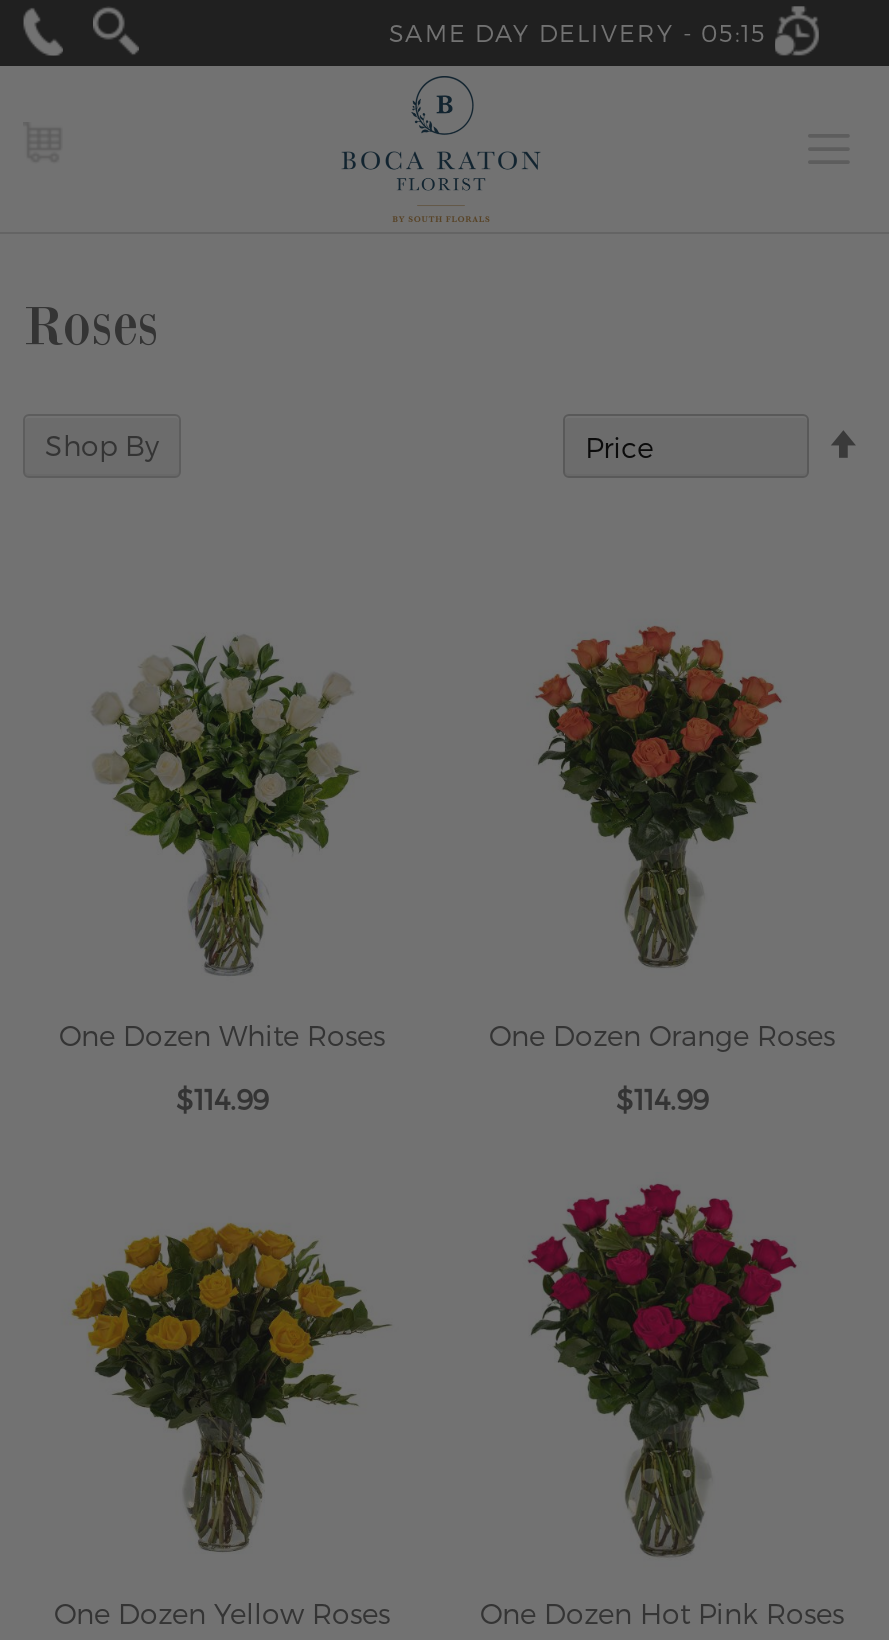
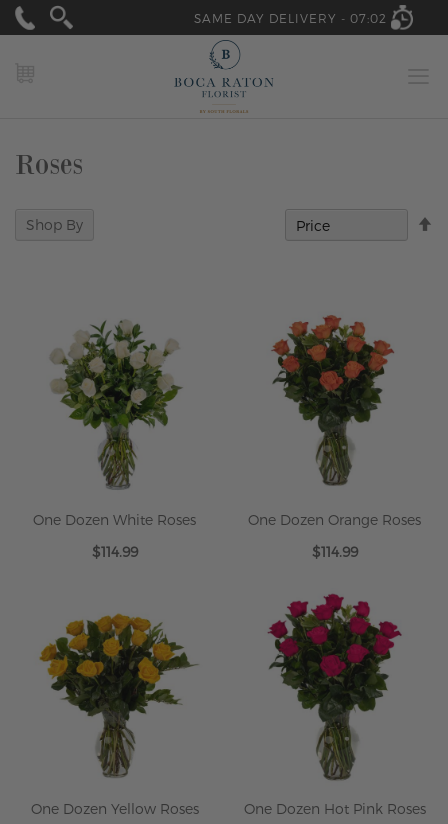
[389,18,767,46] SAME DAY DELIVERY - 05:15 -> [194,11,387,25] SAME DAY DELIVERY - 07:02

